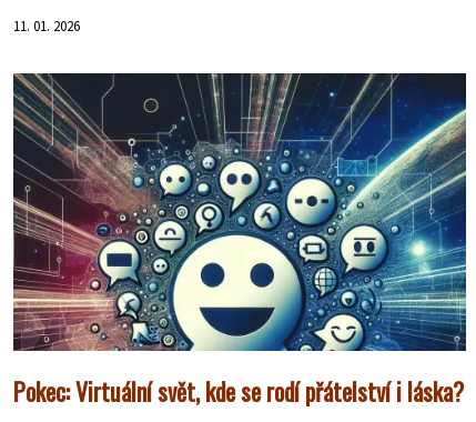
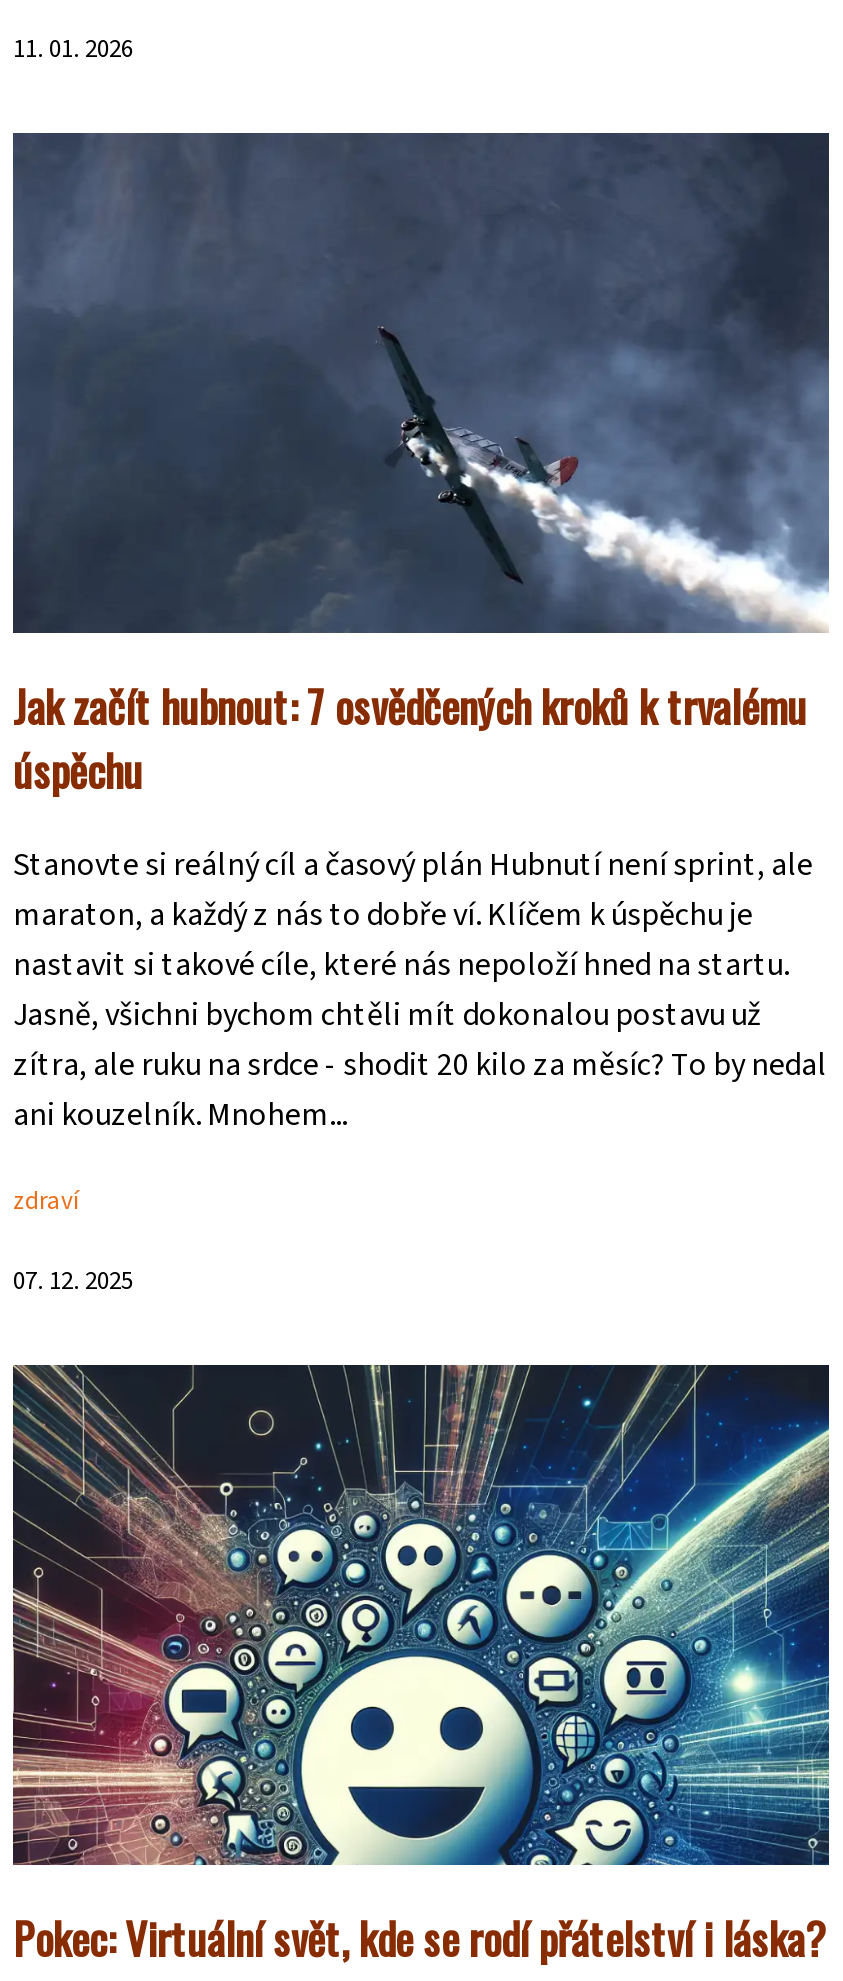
none -> [11,131,829,1299] [image] | Jak začít hubnout: 7 osvědčených kroků k trvalému | úspěchu | Stanovte si reálný cíl a časový plán Hubnutí není sprint, ale | maraton, a každý z nás to dobře ví. Klíčem k úspěchu je | nastavit si takové cíle, které nás nepoloží hned na startu. | Jasně, všichni bychom chtěli mít dokonalou postavu už | zítra, ale ruku na srdce - shodit 20 kilo za měsíc? To by nedal | ani kouzelník. Mnohem... | zdraví | 07. 12. 2025

